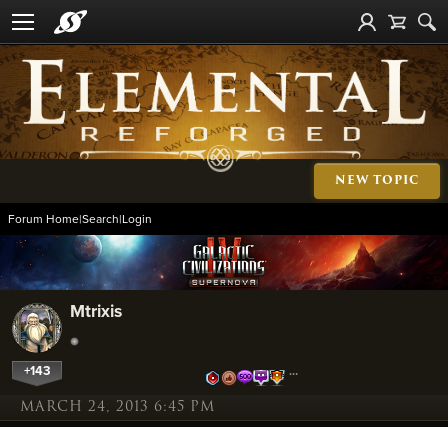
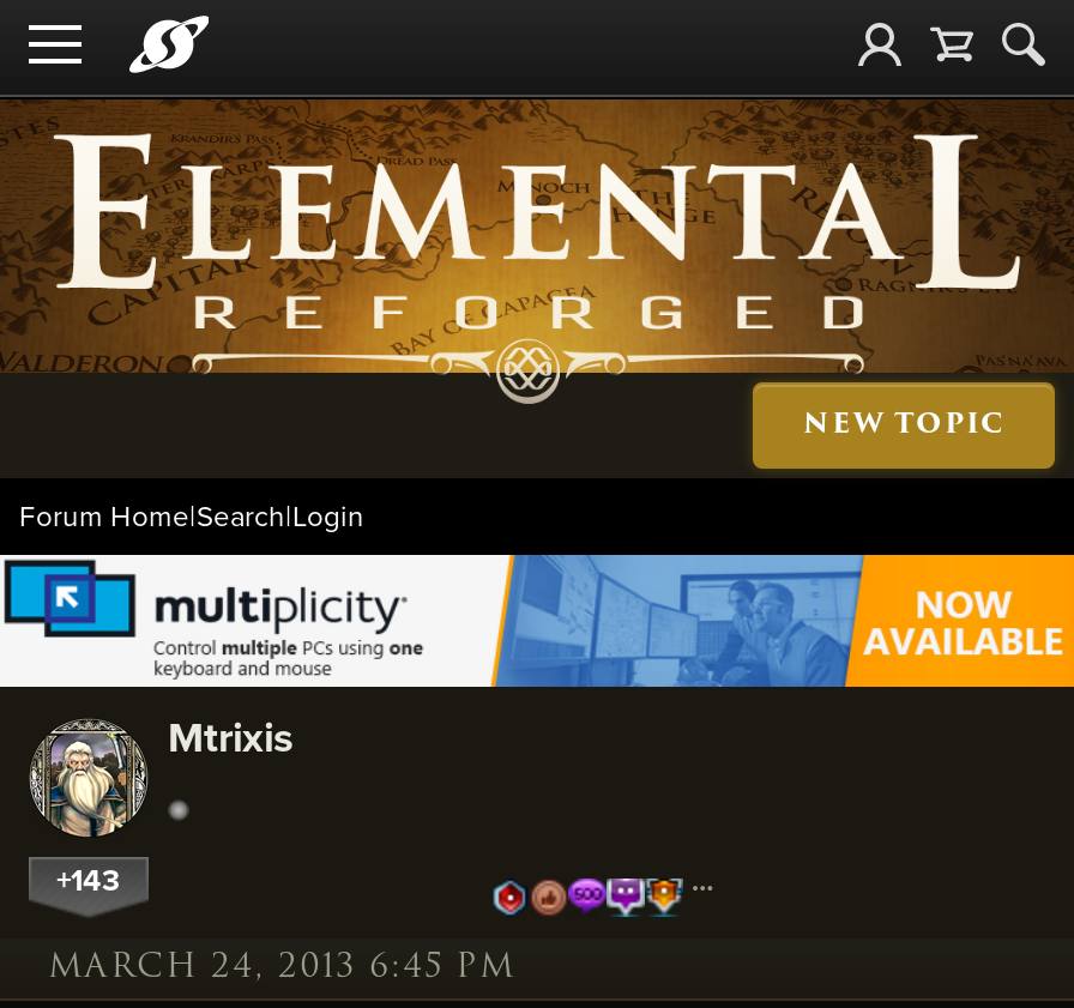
[3,234,445,290] [image] -> [7,553,1067,689] [image]

